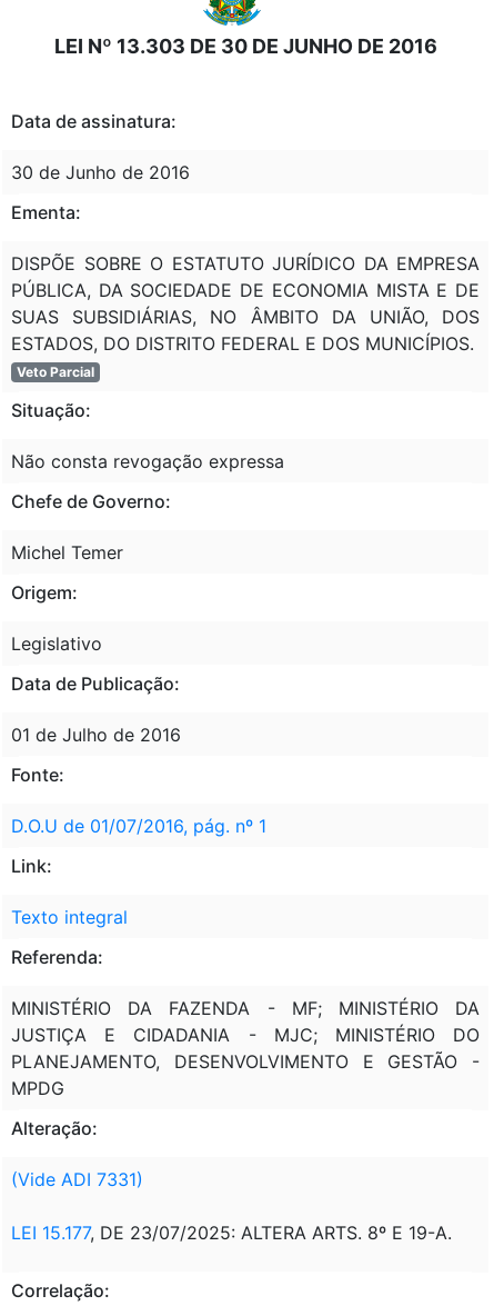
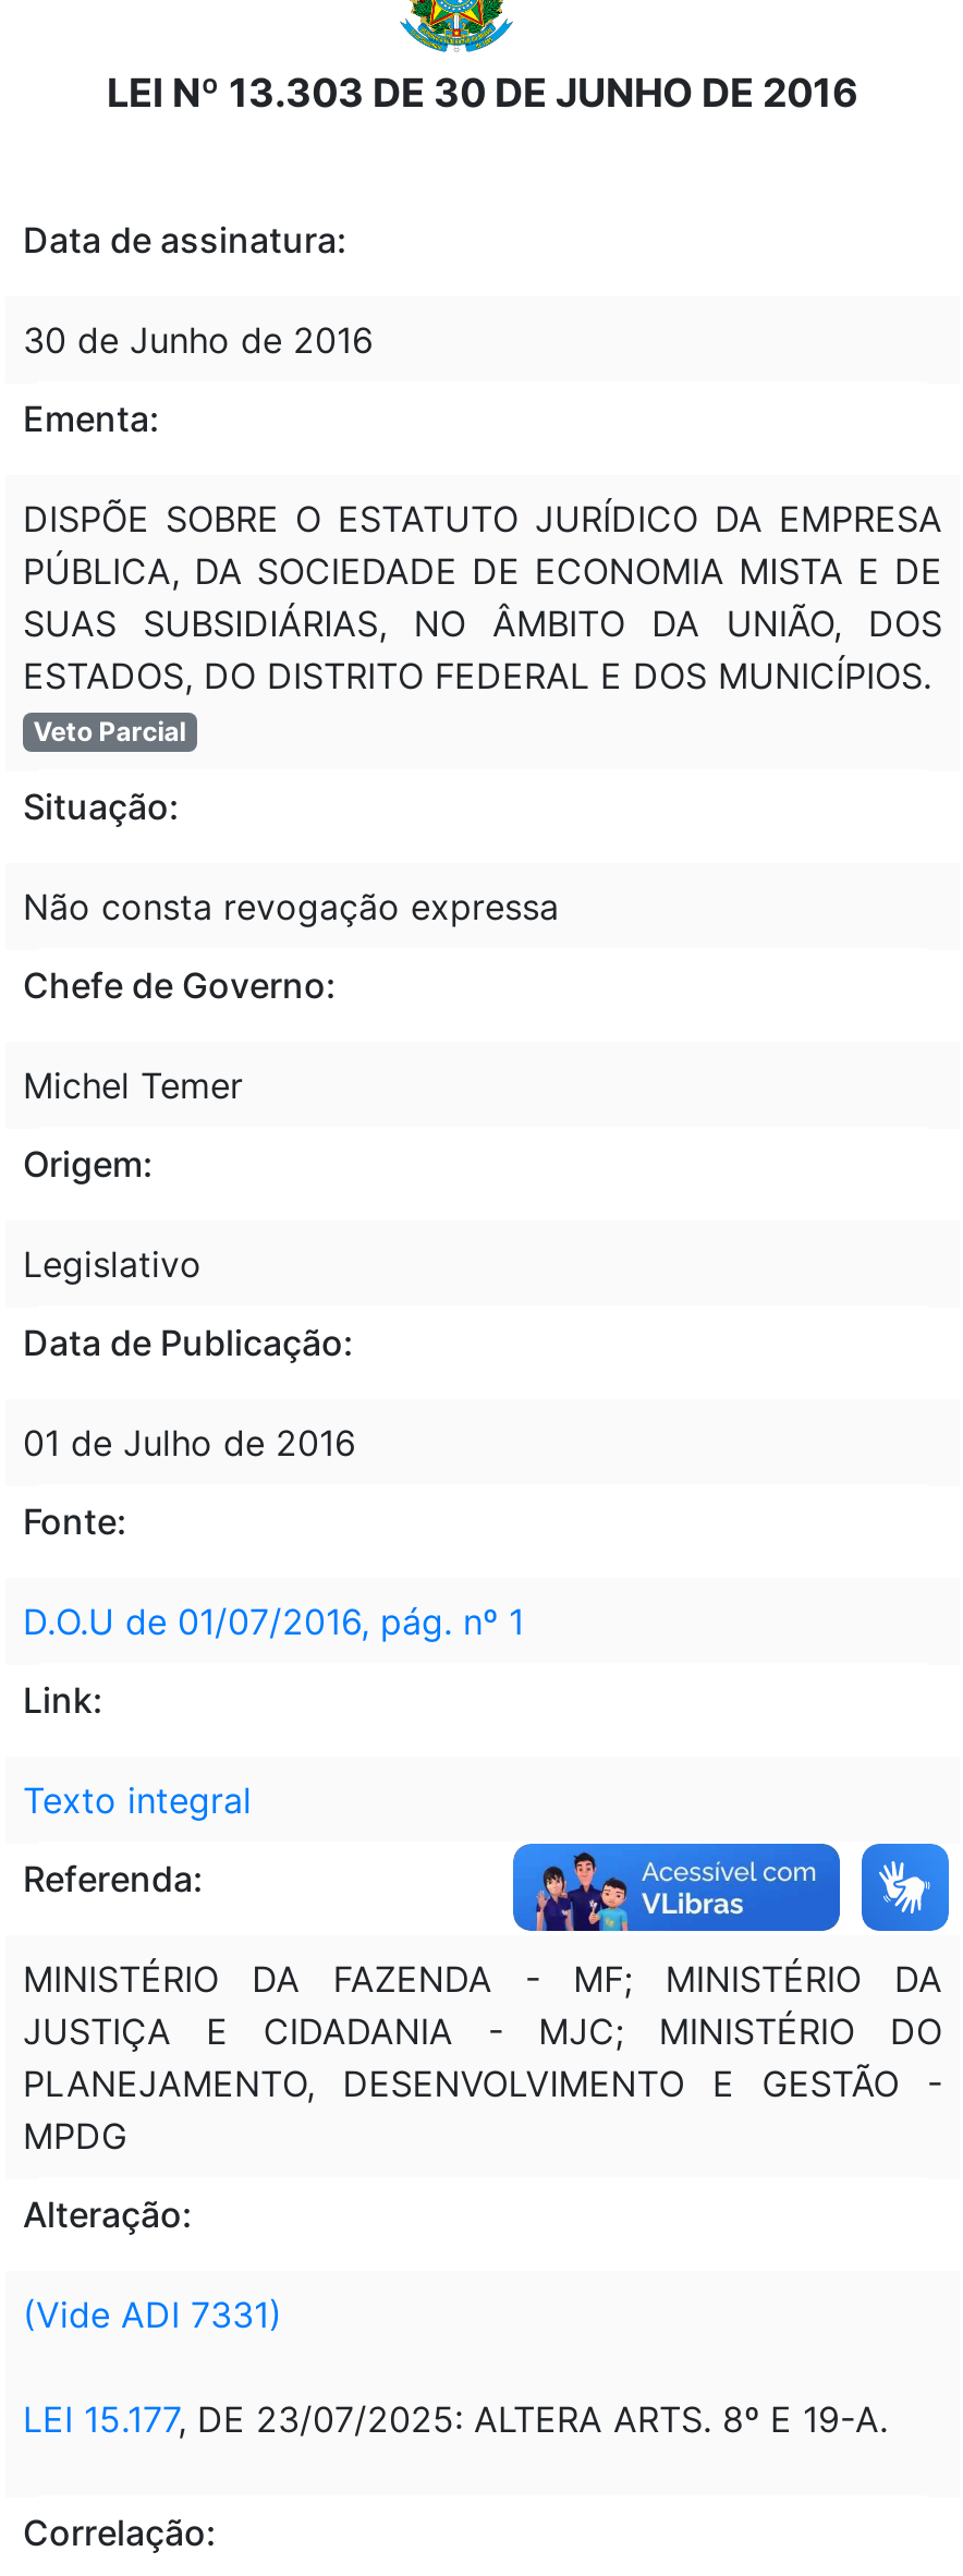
none -> [511,1842,842,1933] [image]
none -> [860,1842,951,1933] [image]

